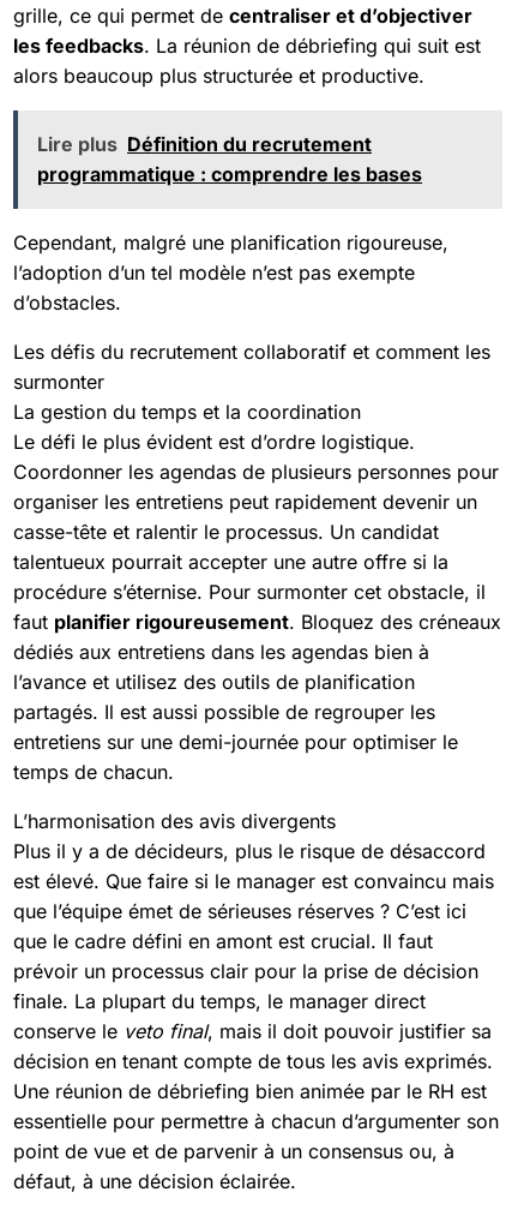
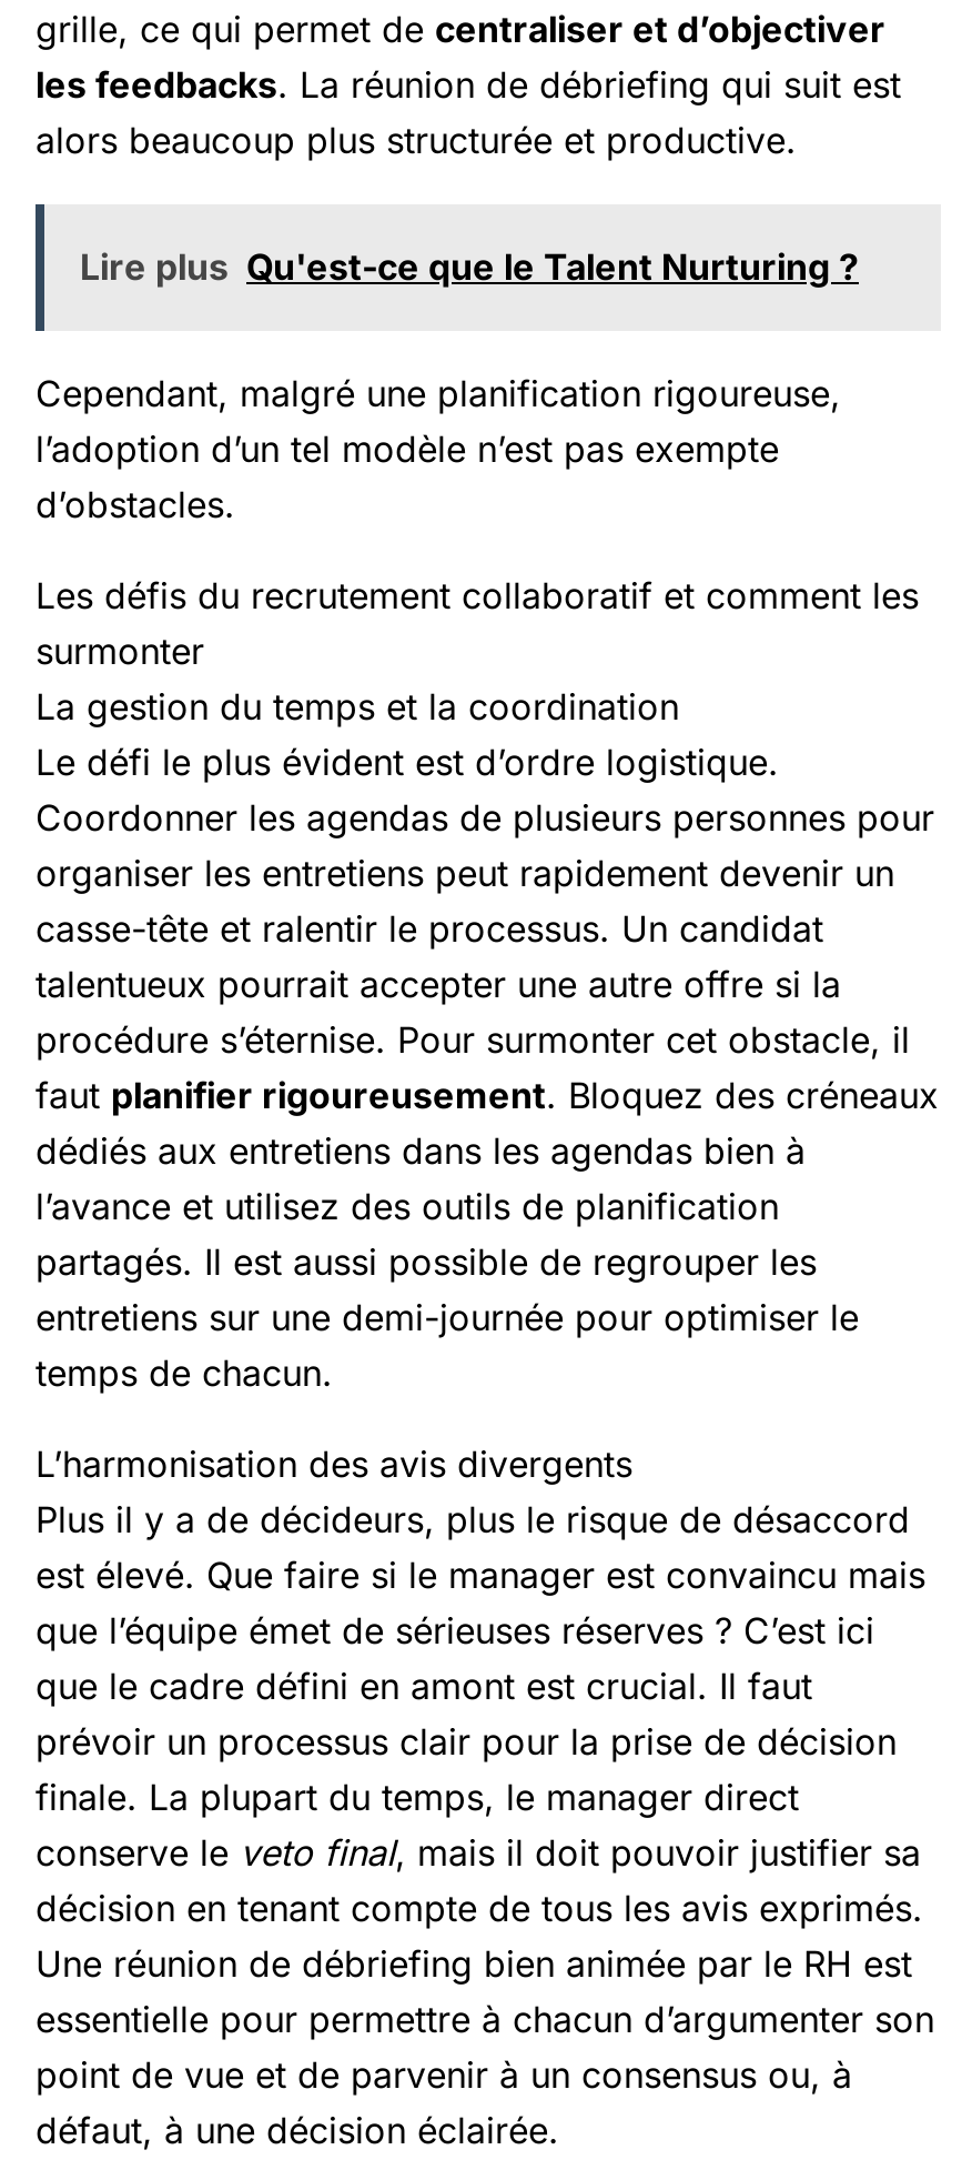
[37,133,422,187] Lire plus Définition du recrutement | programmatique : comprendre les bases -> [80,245,859,290] Lire plus Qu'est-ce que le Talent Nurturing ?

